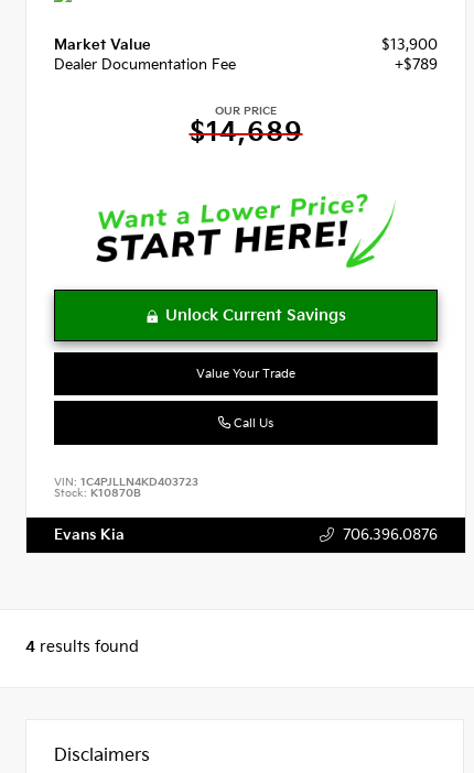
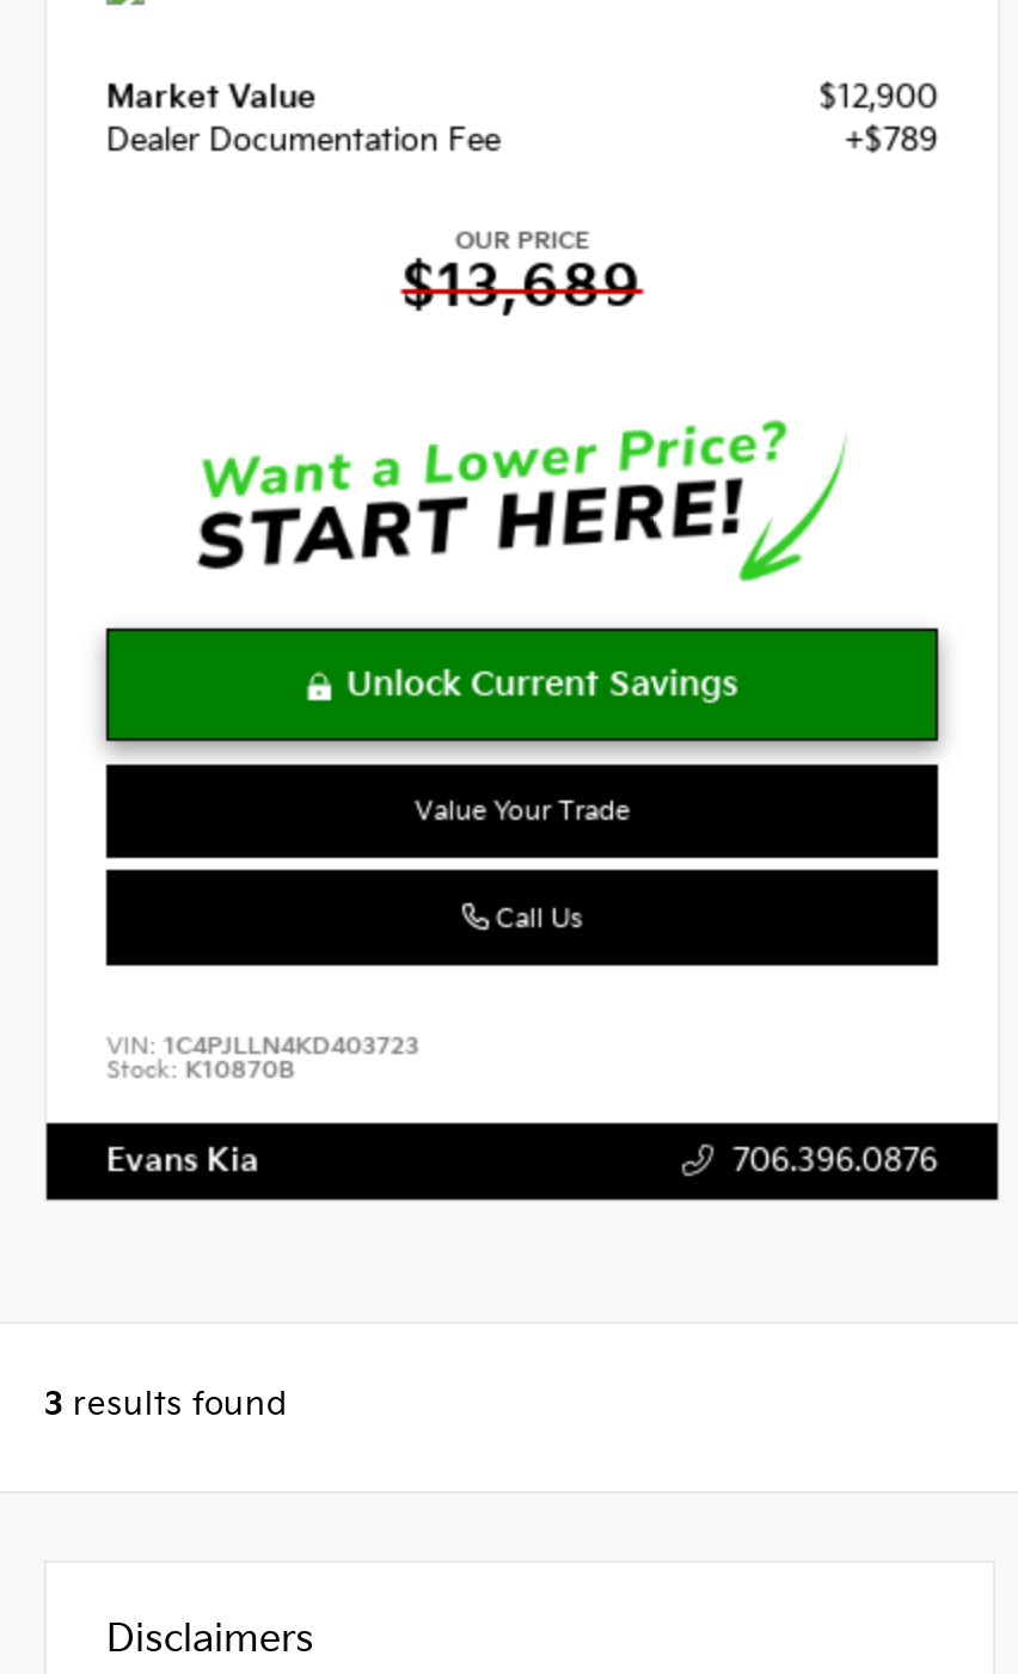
[381,36,438,54] $13,900 -> [818,79,938,117] $12,900
[189,116,303,148] $14,689 -> [401,252,643,321] $13,689
[25,639,139,656] 4 results found -> [44,1386,288,1425] 3 results found

